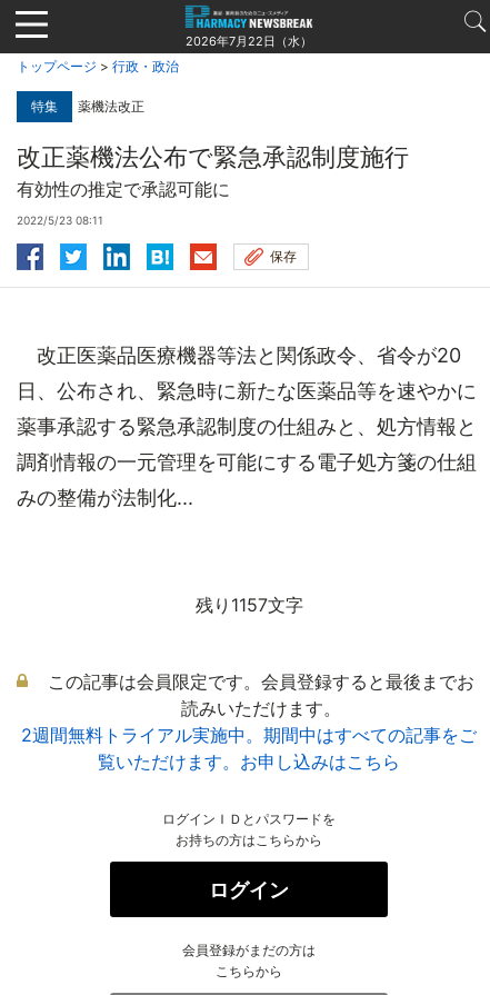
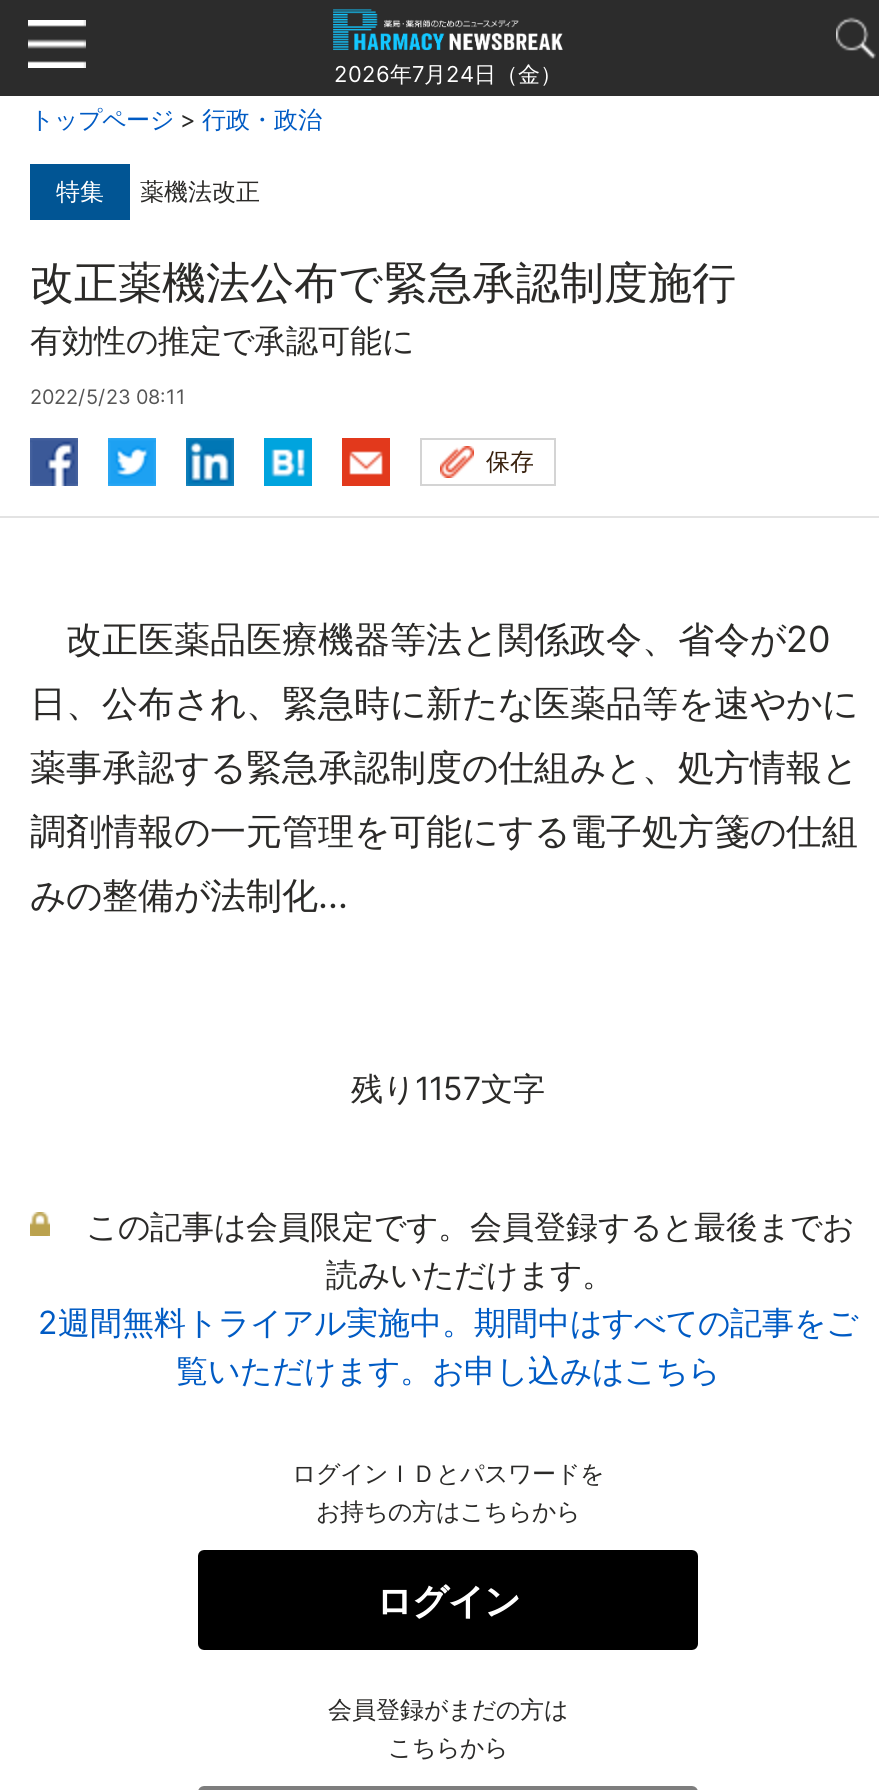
[186,33,312,49] 2026年7月22日（水） -> [334,60,562,88] 2026年7月24日（金）

